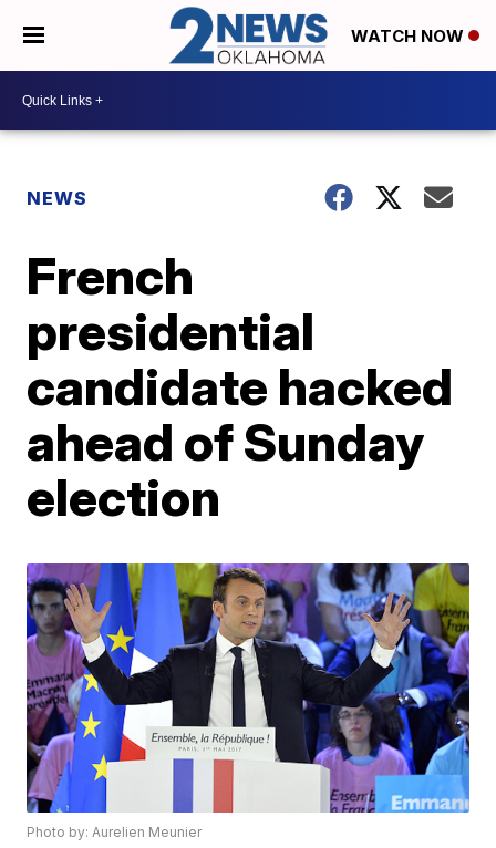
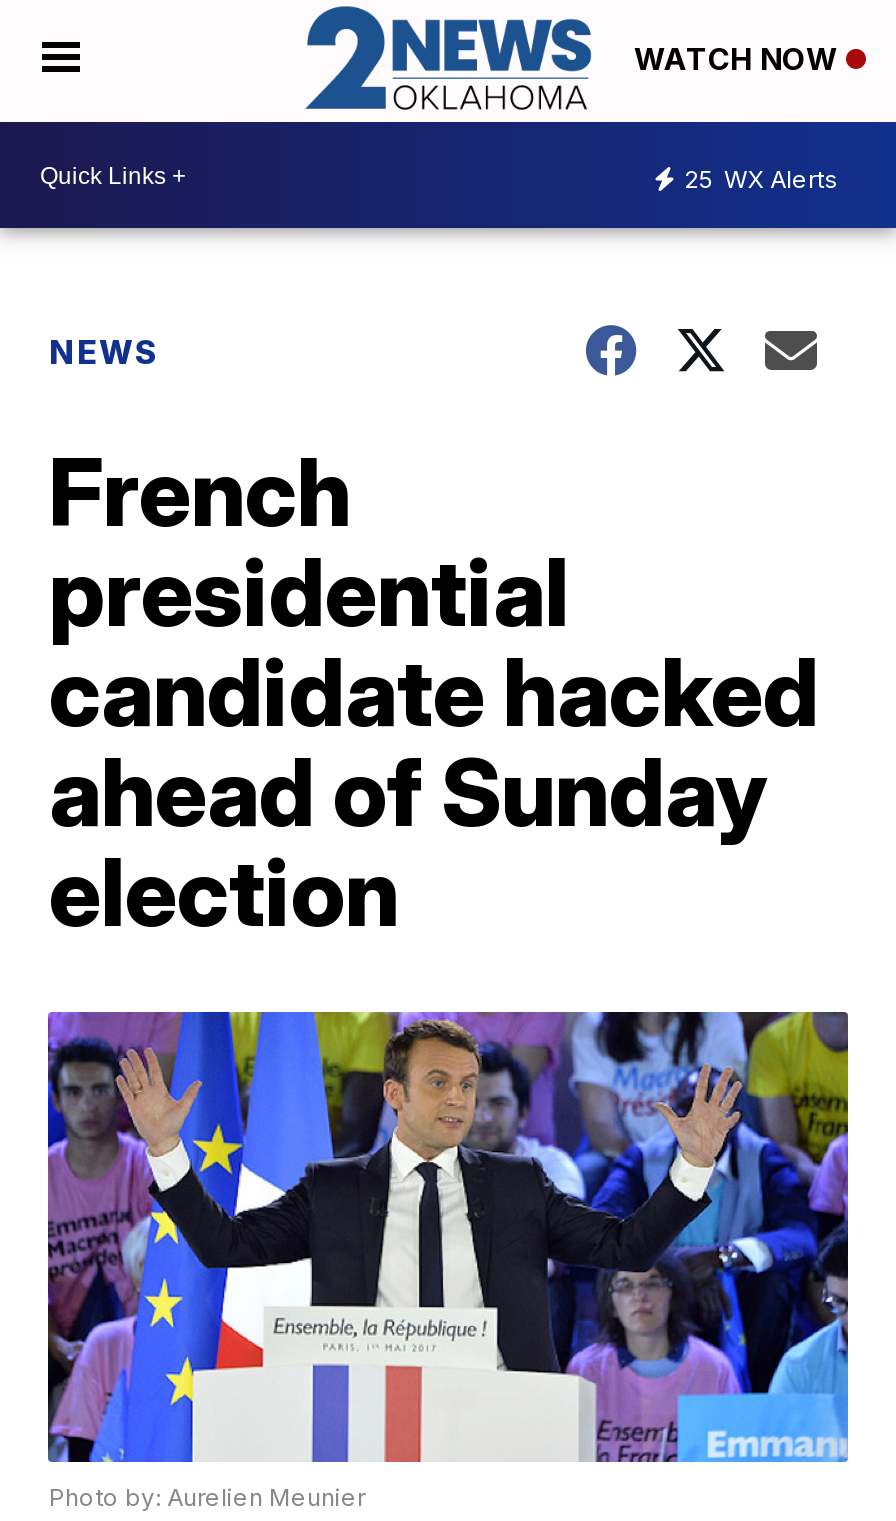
none -> [684,163,838,193] 25 WX Alerts

